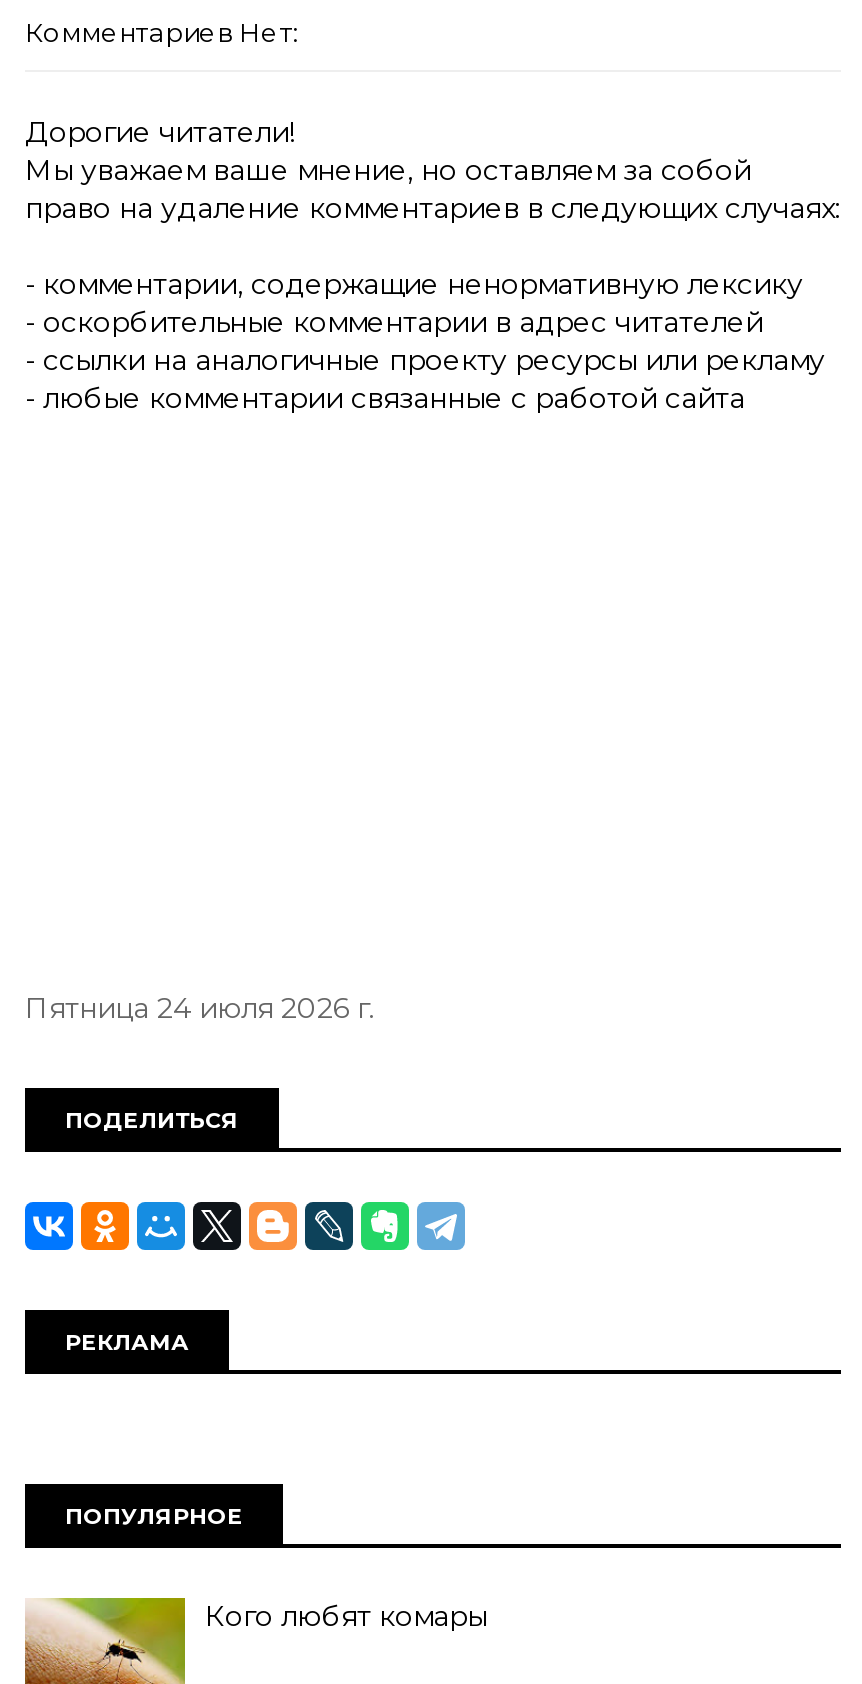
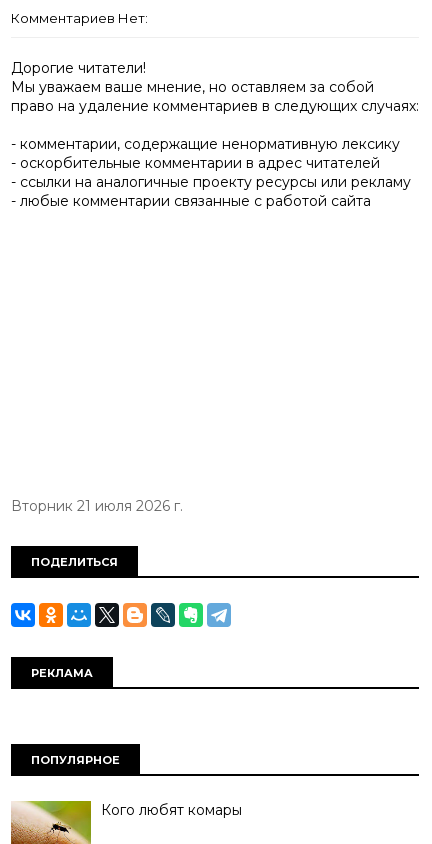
[25,990,375,1026] Пятница 24 июля 2026 г. -> [11,497,183,515] Вторник 21 июля 2026 г.

